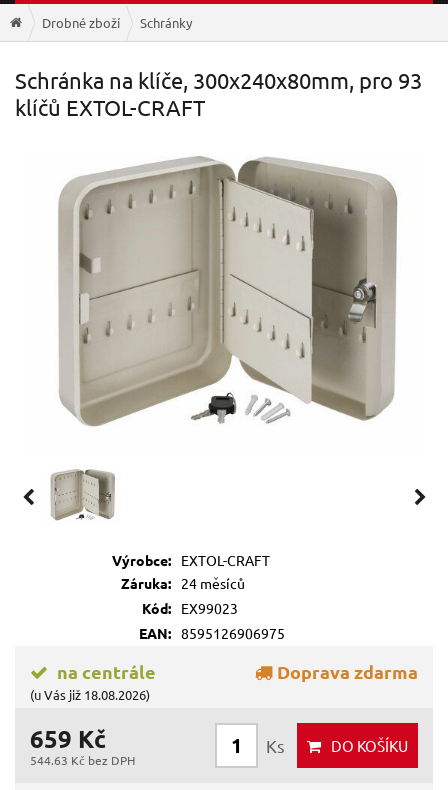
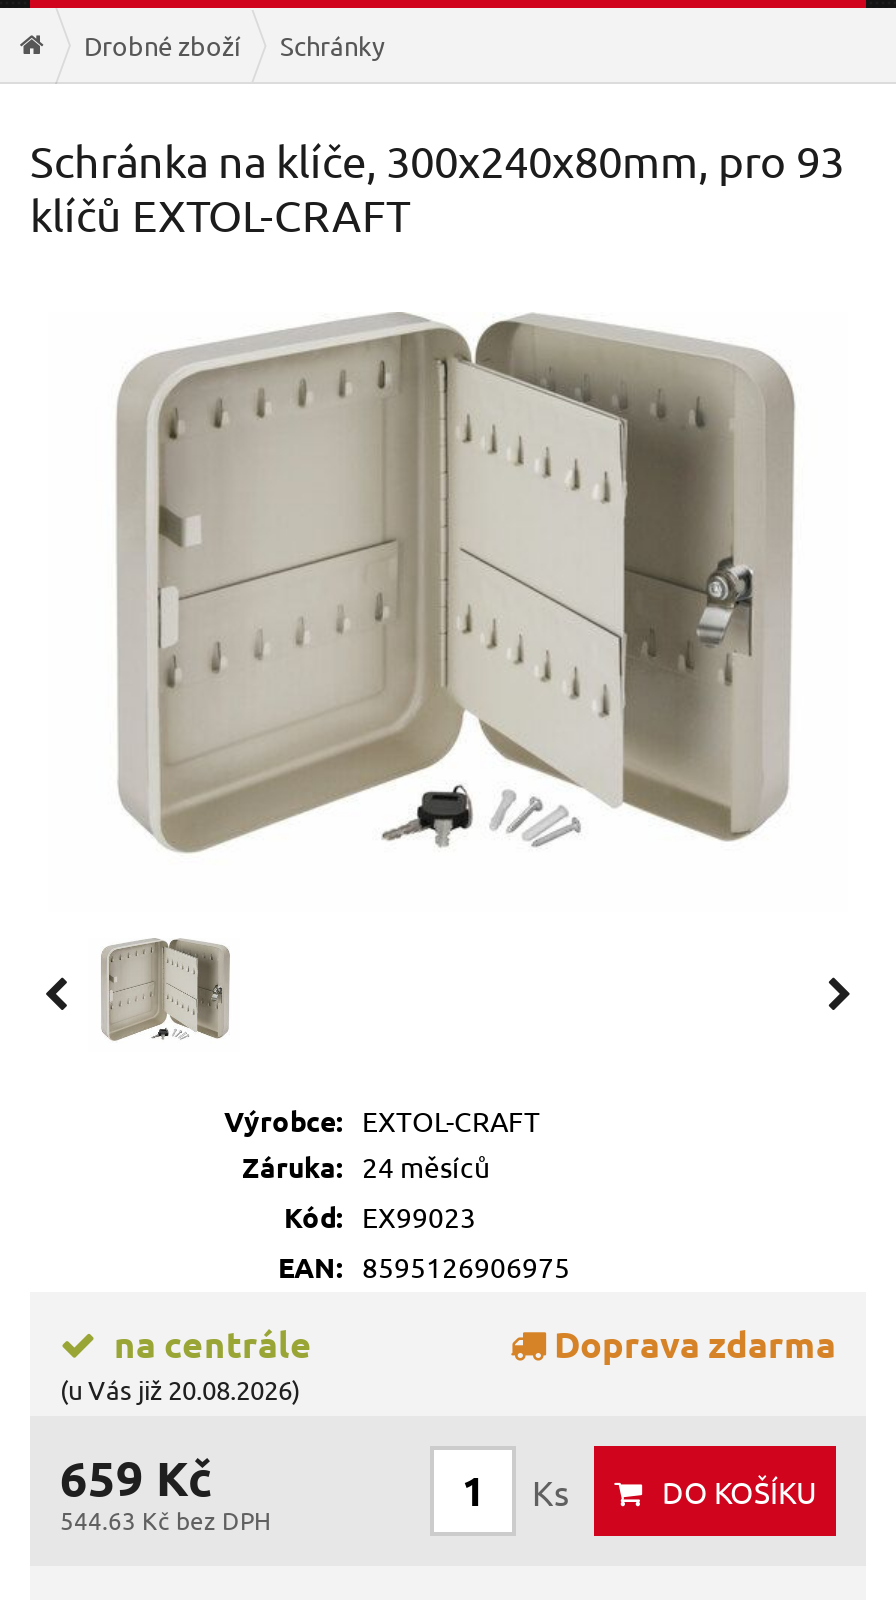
[30,686,150,703] (u Vás již 18.08.2026) -> [60,1372,300,1406] (u Vás již 20.08.2026)

